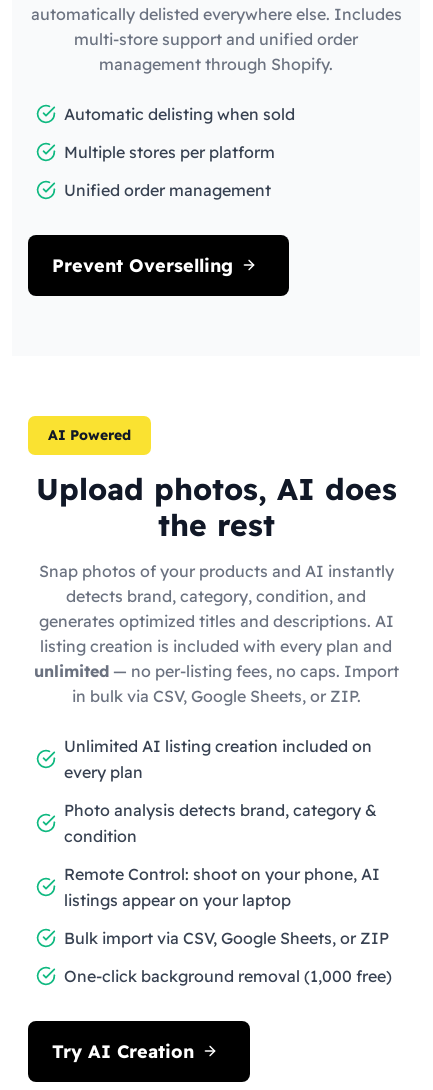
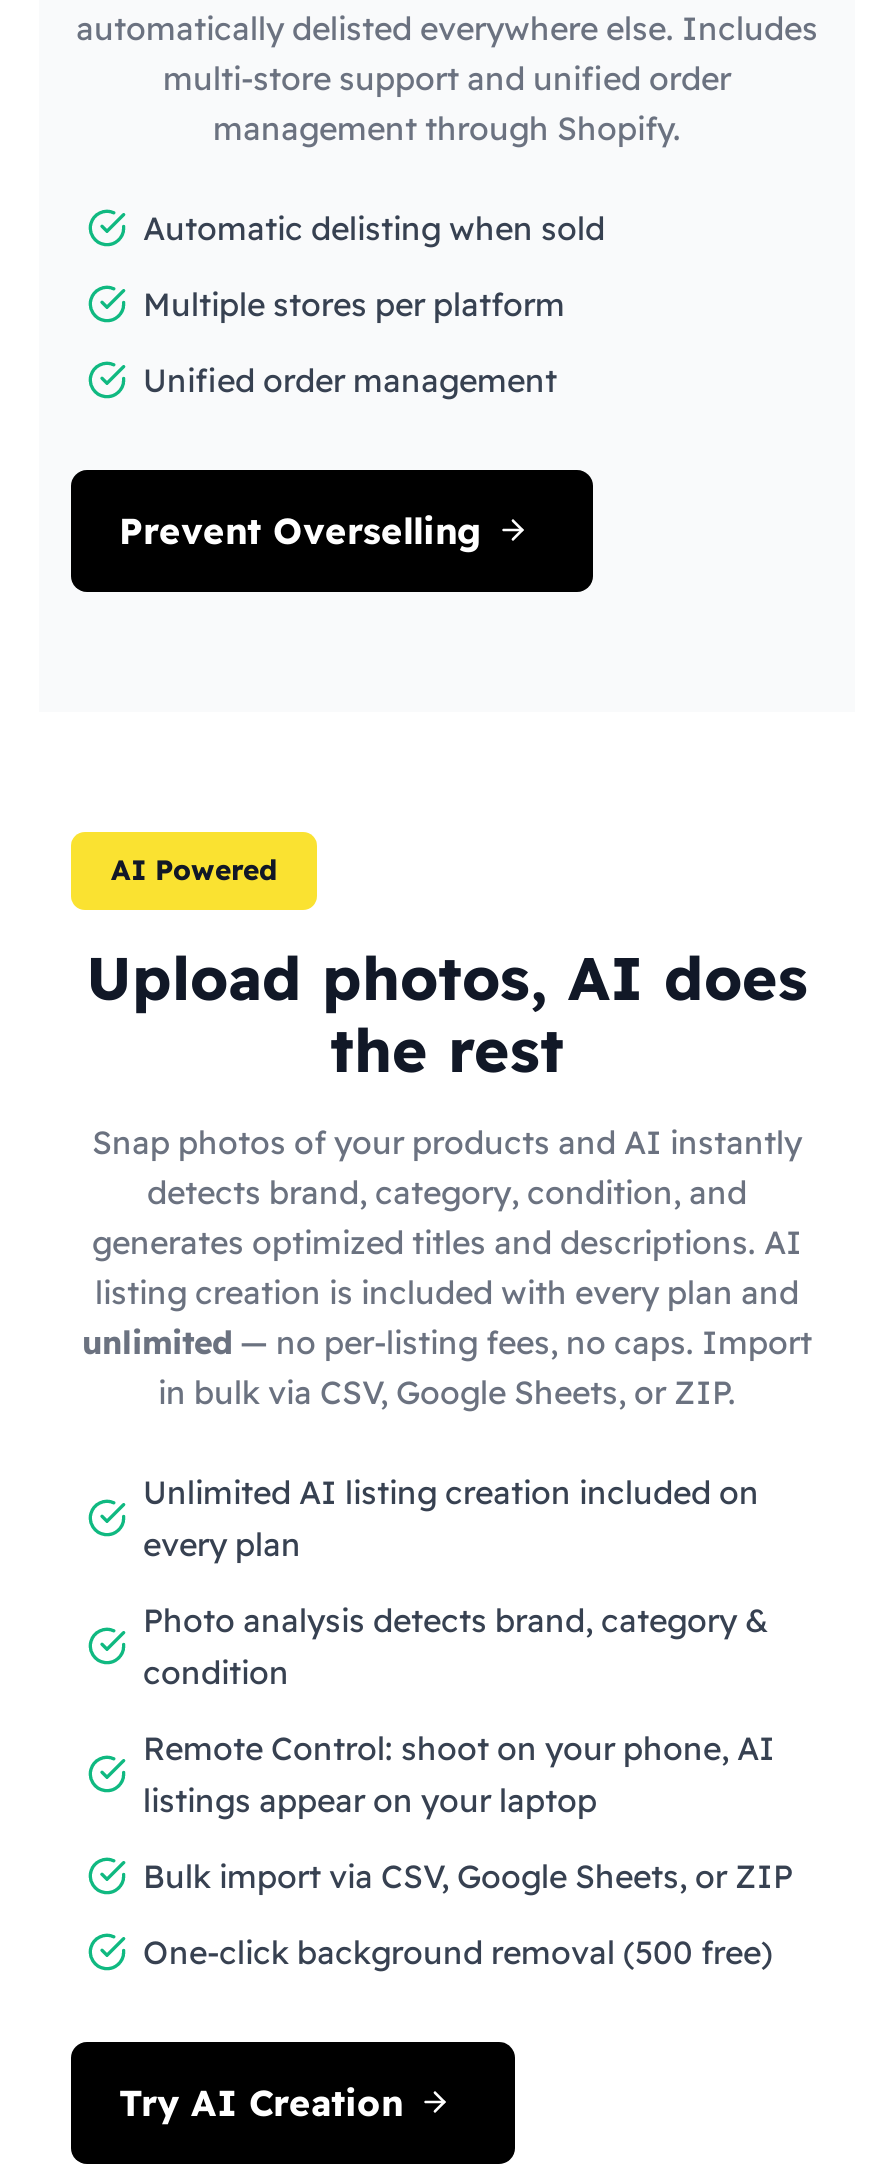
[64,966,392,986] One-click background removal (1,000 free) -> [143,1932,773,1972] One-click background removal (500 free)

